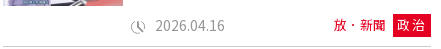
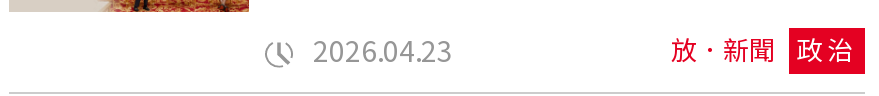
[155,15,225,35] 2026.04.16 -> [313,30,453,70] 2026.04.23

